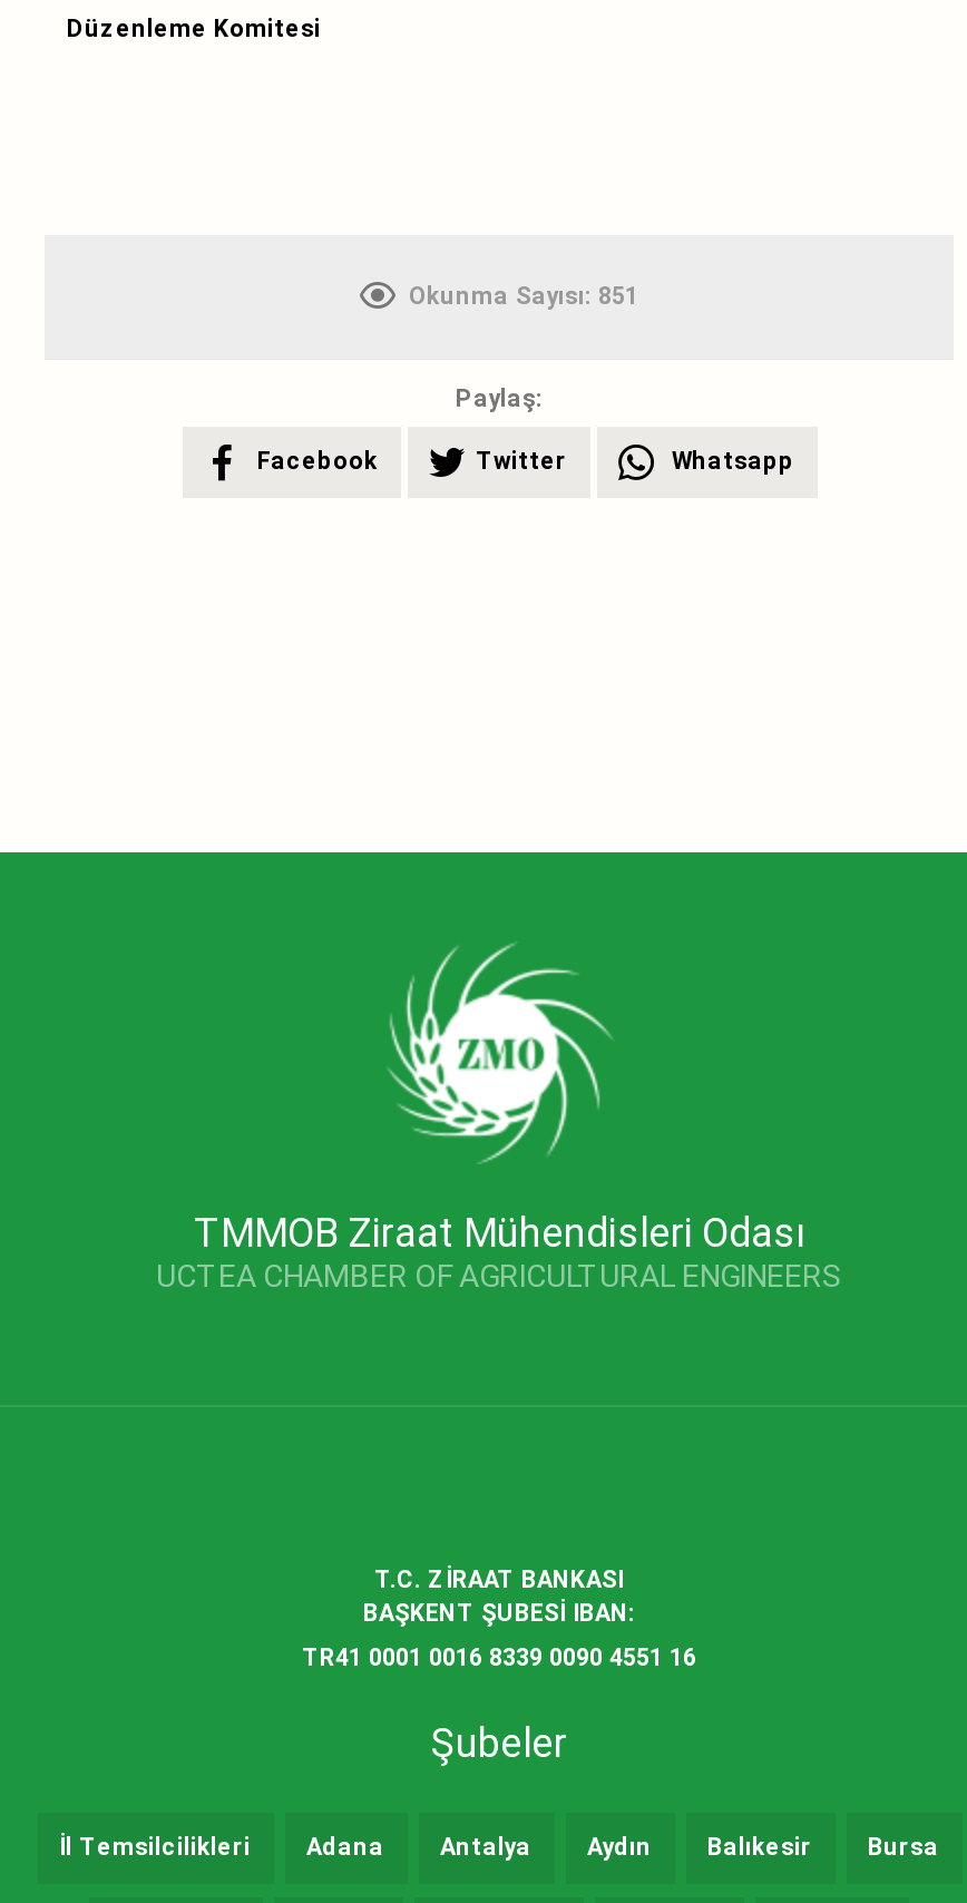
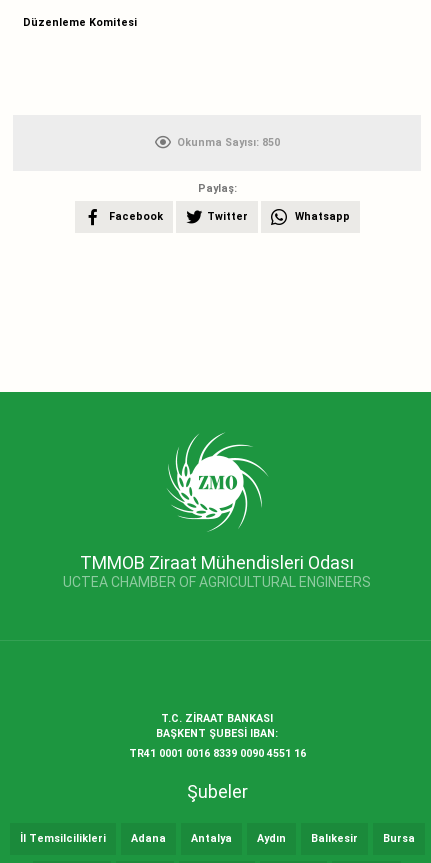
[409,281,638,310] Okunma Sayısı: 851 -> [176,136,279,149] Okunma Sayısı: 850

